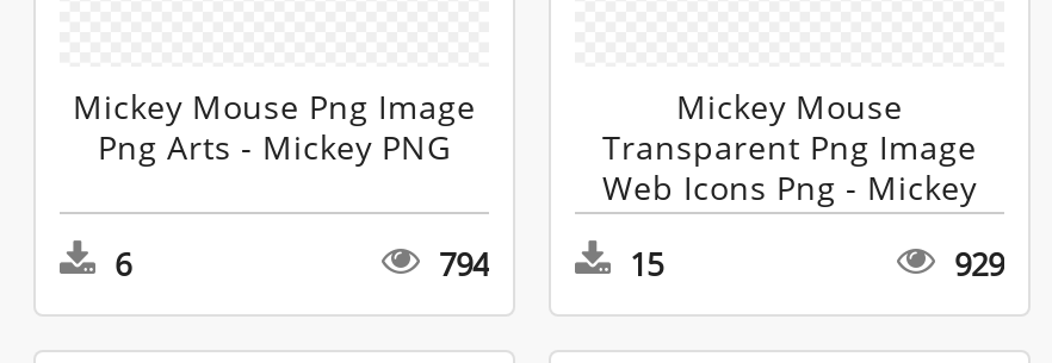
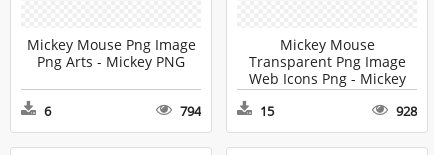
[954,244,1004,287] 929 -> [396,102,417,120] 928

